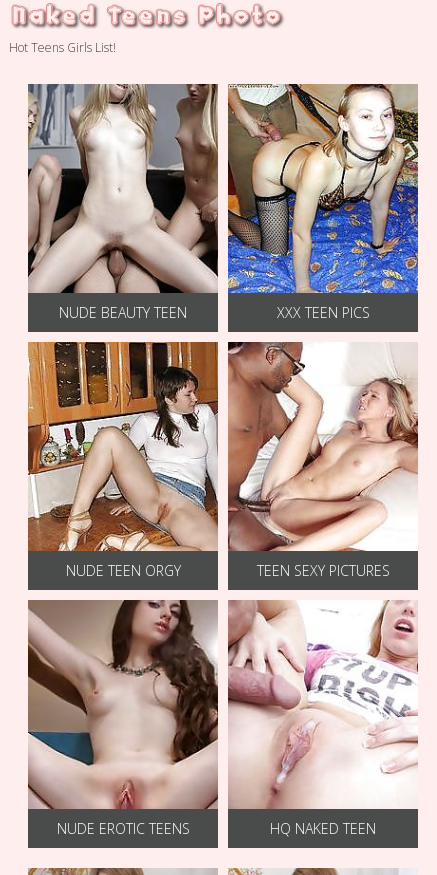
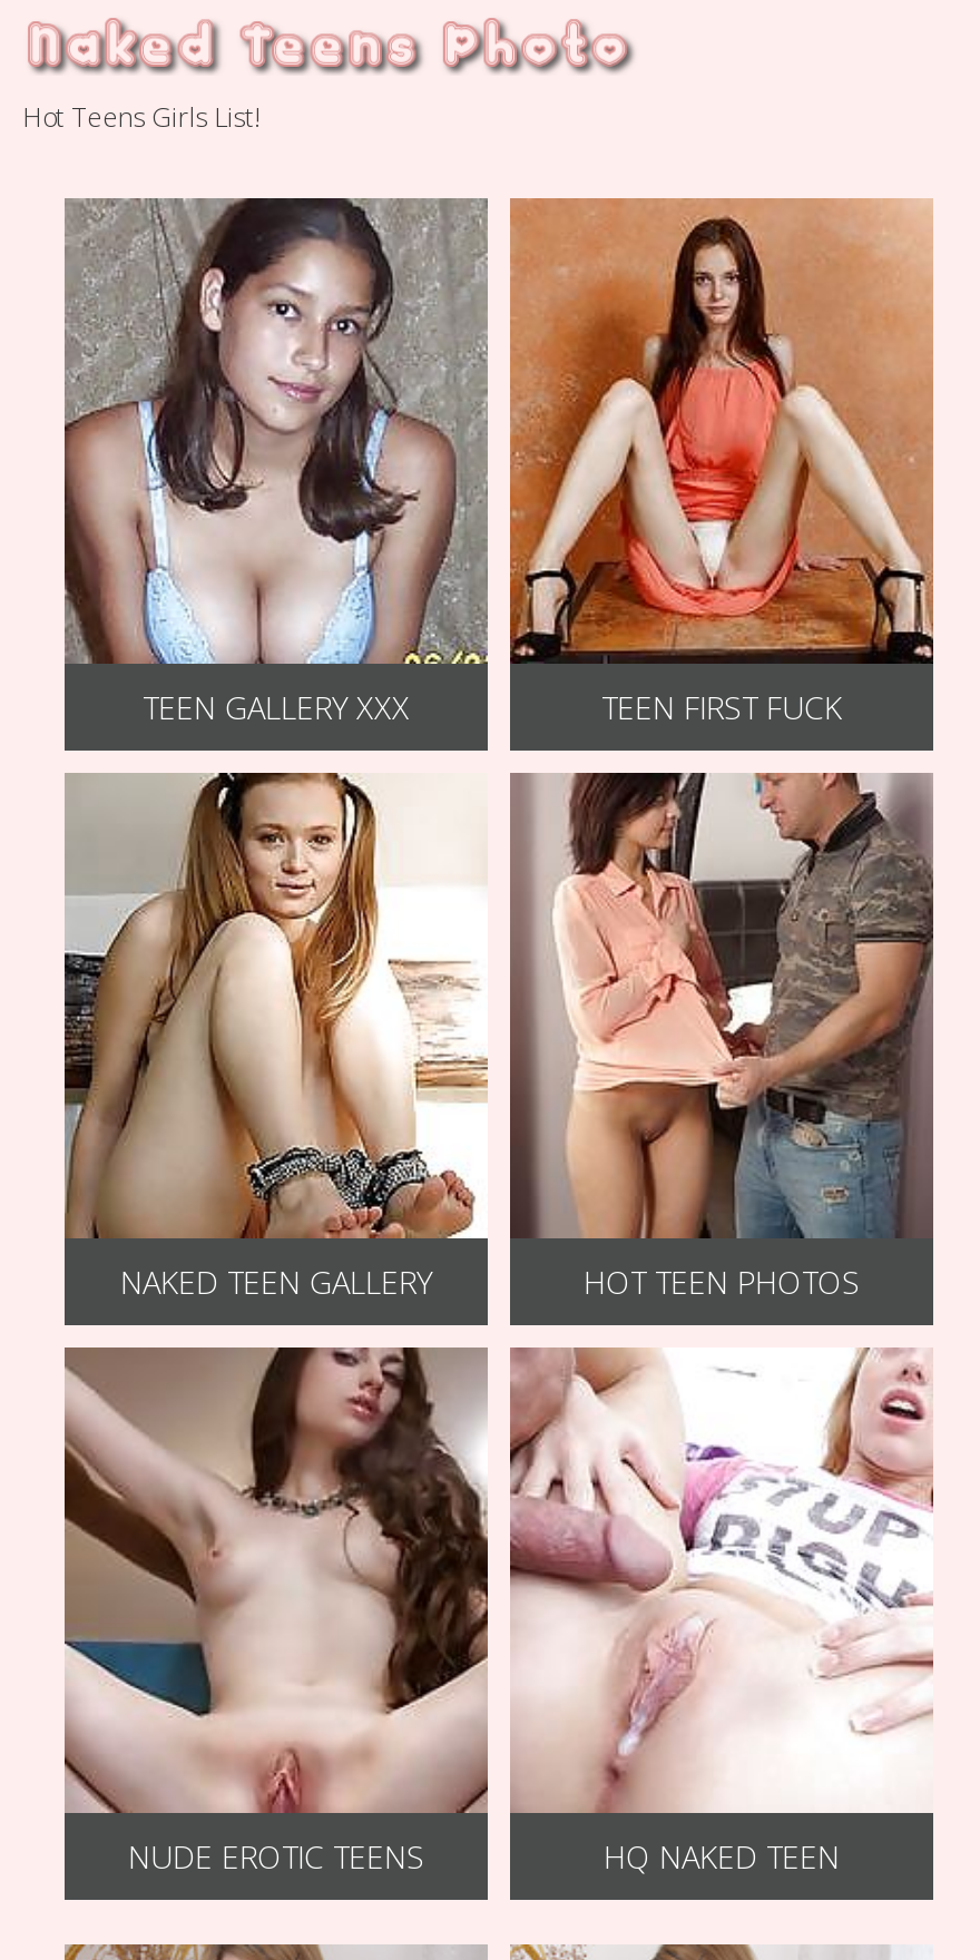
[28,84,218,294] [image] -> [62,198,488,666] [image]
[59,83,419,322] [image] | NUDE BEAUTY TEEN | XXX TEEN PICS -> [143,198,935,728] [image] | TEEN GALLERY XXX | TEEN FIRST FUCK
[27,341,389,580] [image] | NUDE TEEN ORGY | TEEN SEXY PICTURES -> [62,771,860,1303] [image] | NAKED TEEN GALLERY | HOT TEEN PHOTOS
[228,341,418,552] [image] -> [510,771,935,1241] [image]

